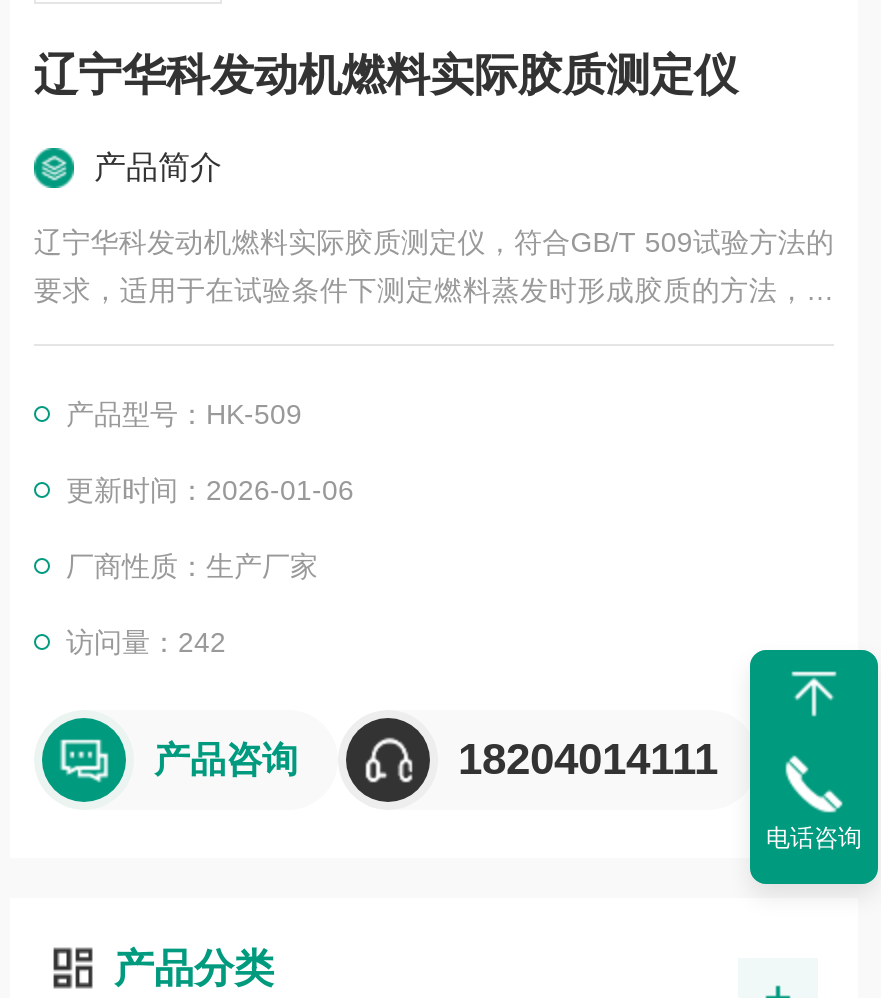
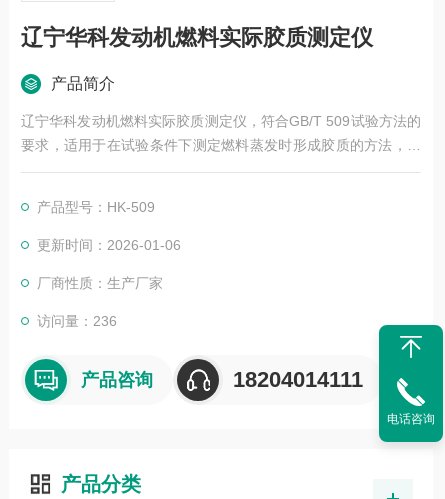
[66,626,226,658] 访问量：242 -> [37,313,117,329] 访问量：236

